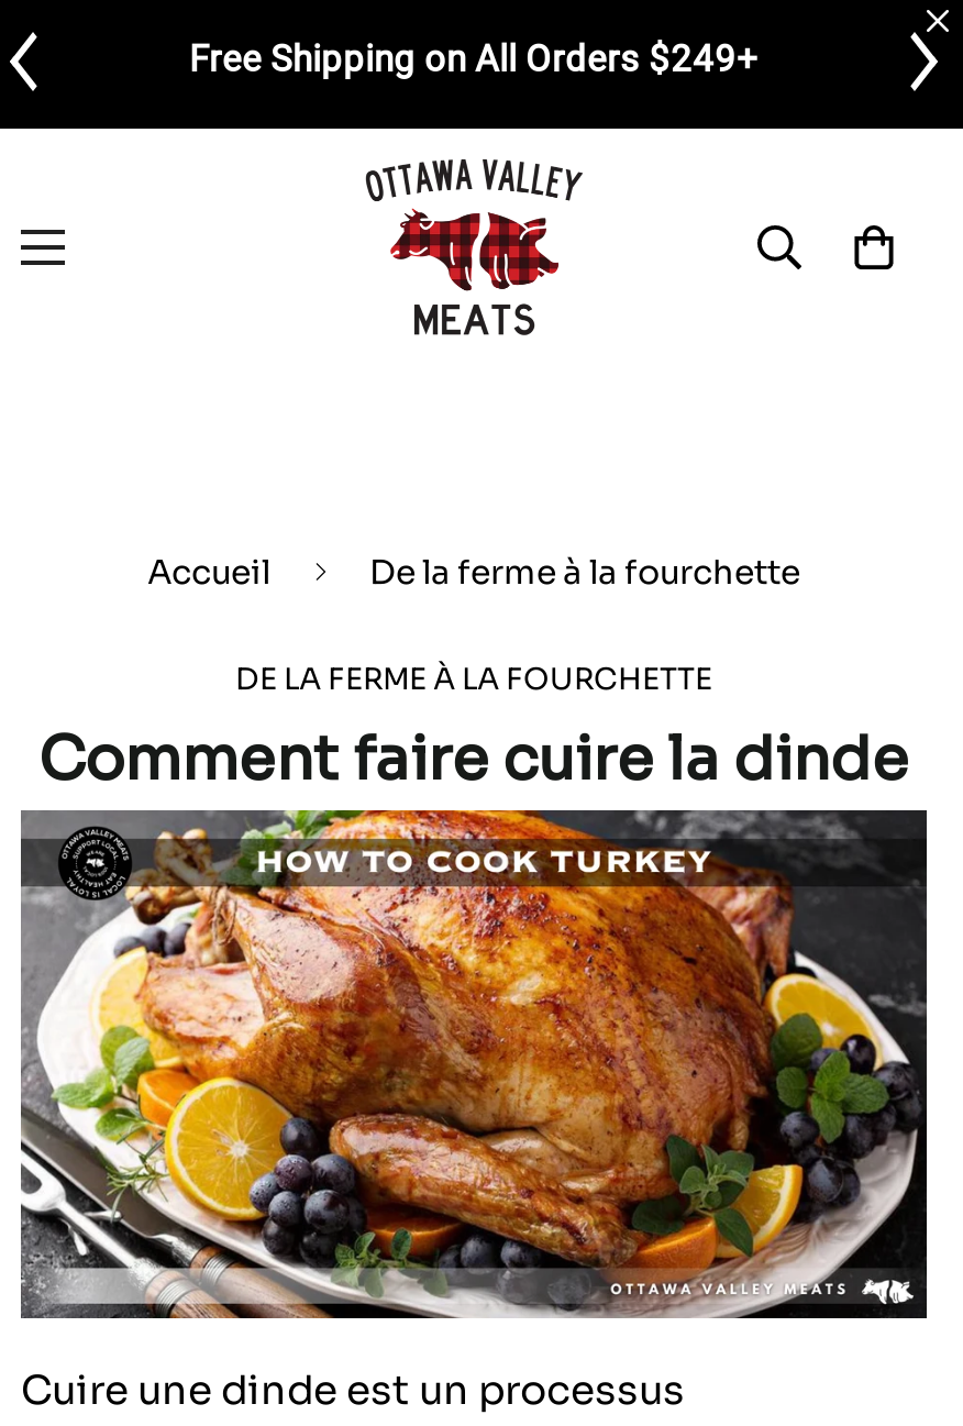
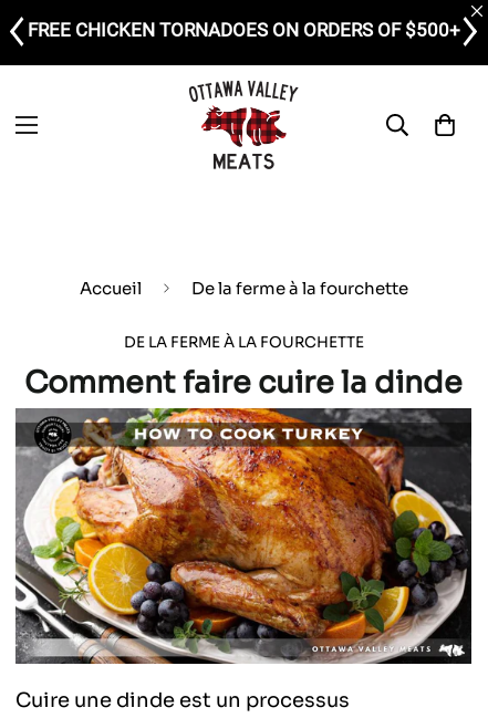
[189,38,759,80] Free Shipping on All Orders $249+ -> [27,20,460,41] FREE CHICKEN TORNADOES ON ORDERS OF $500+

